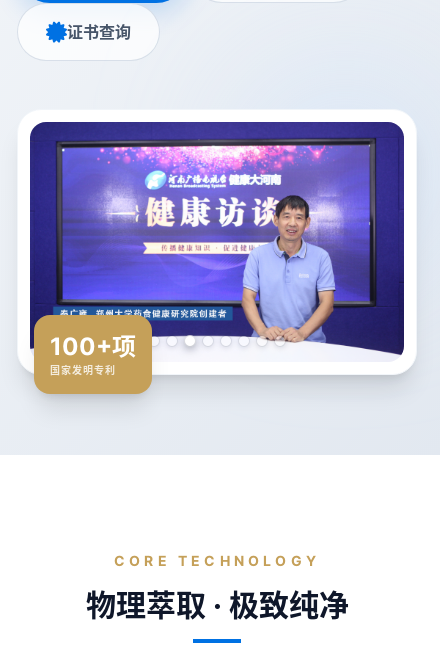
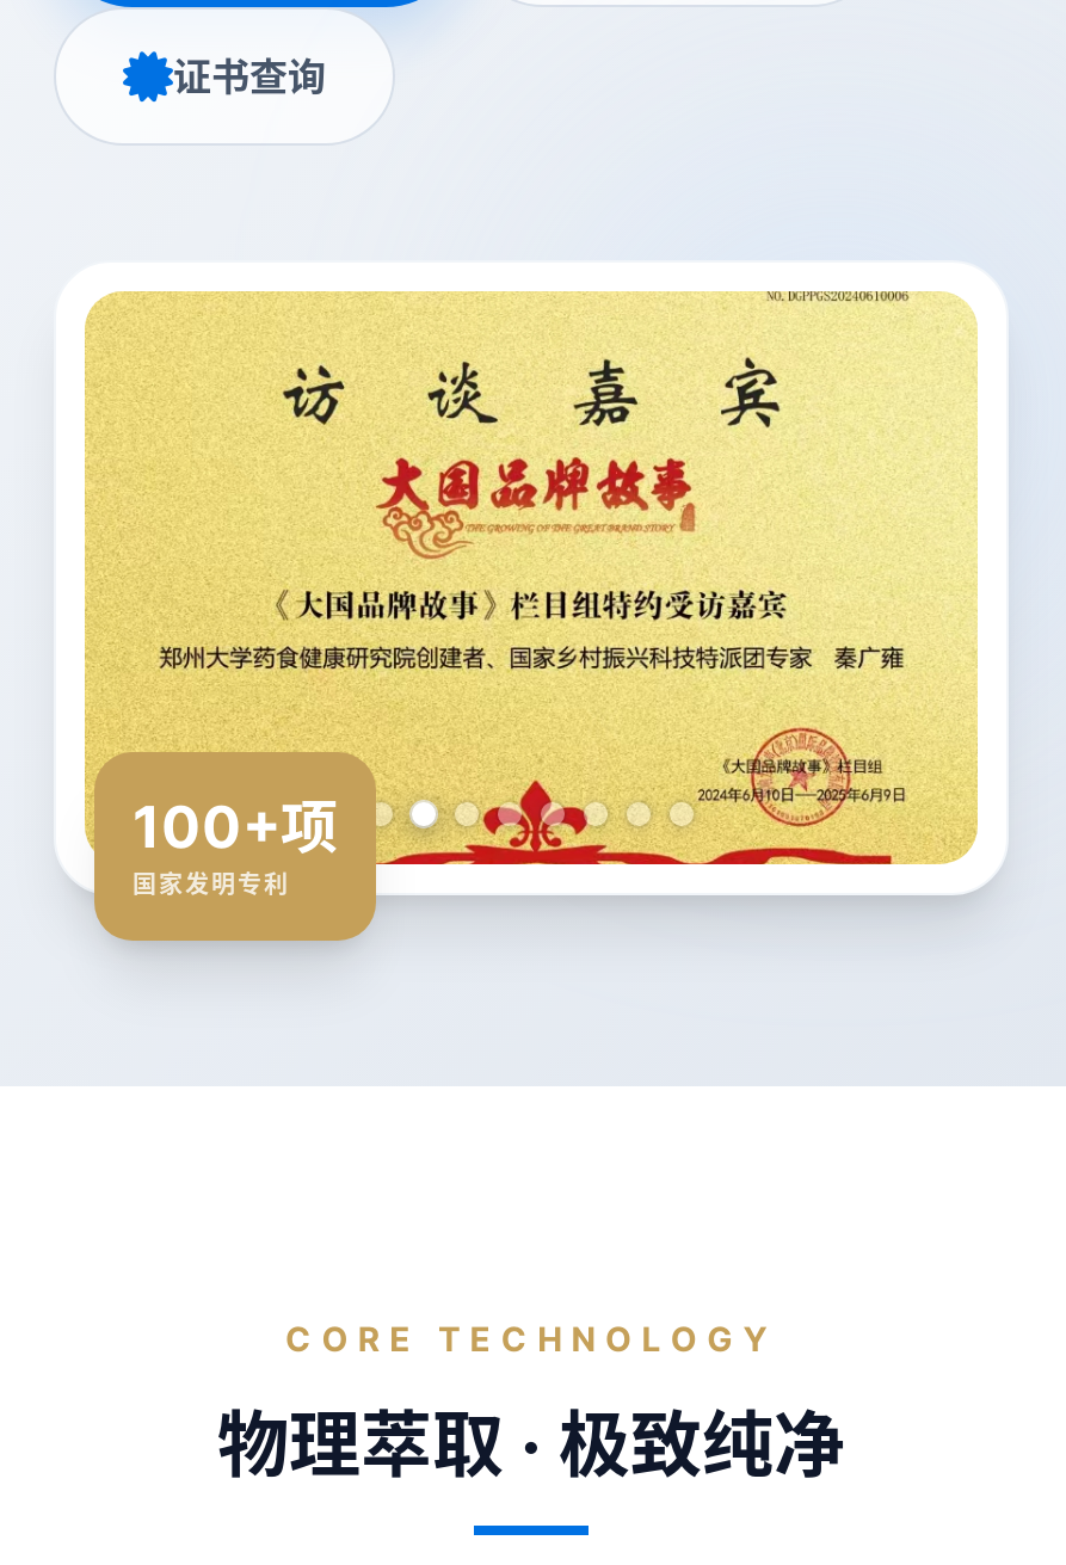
[29,121,405,362] [image] -> [82,289,980,867] [image]

